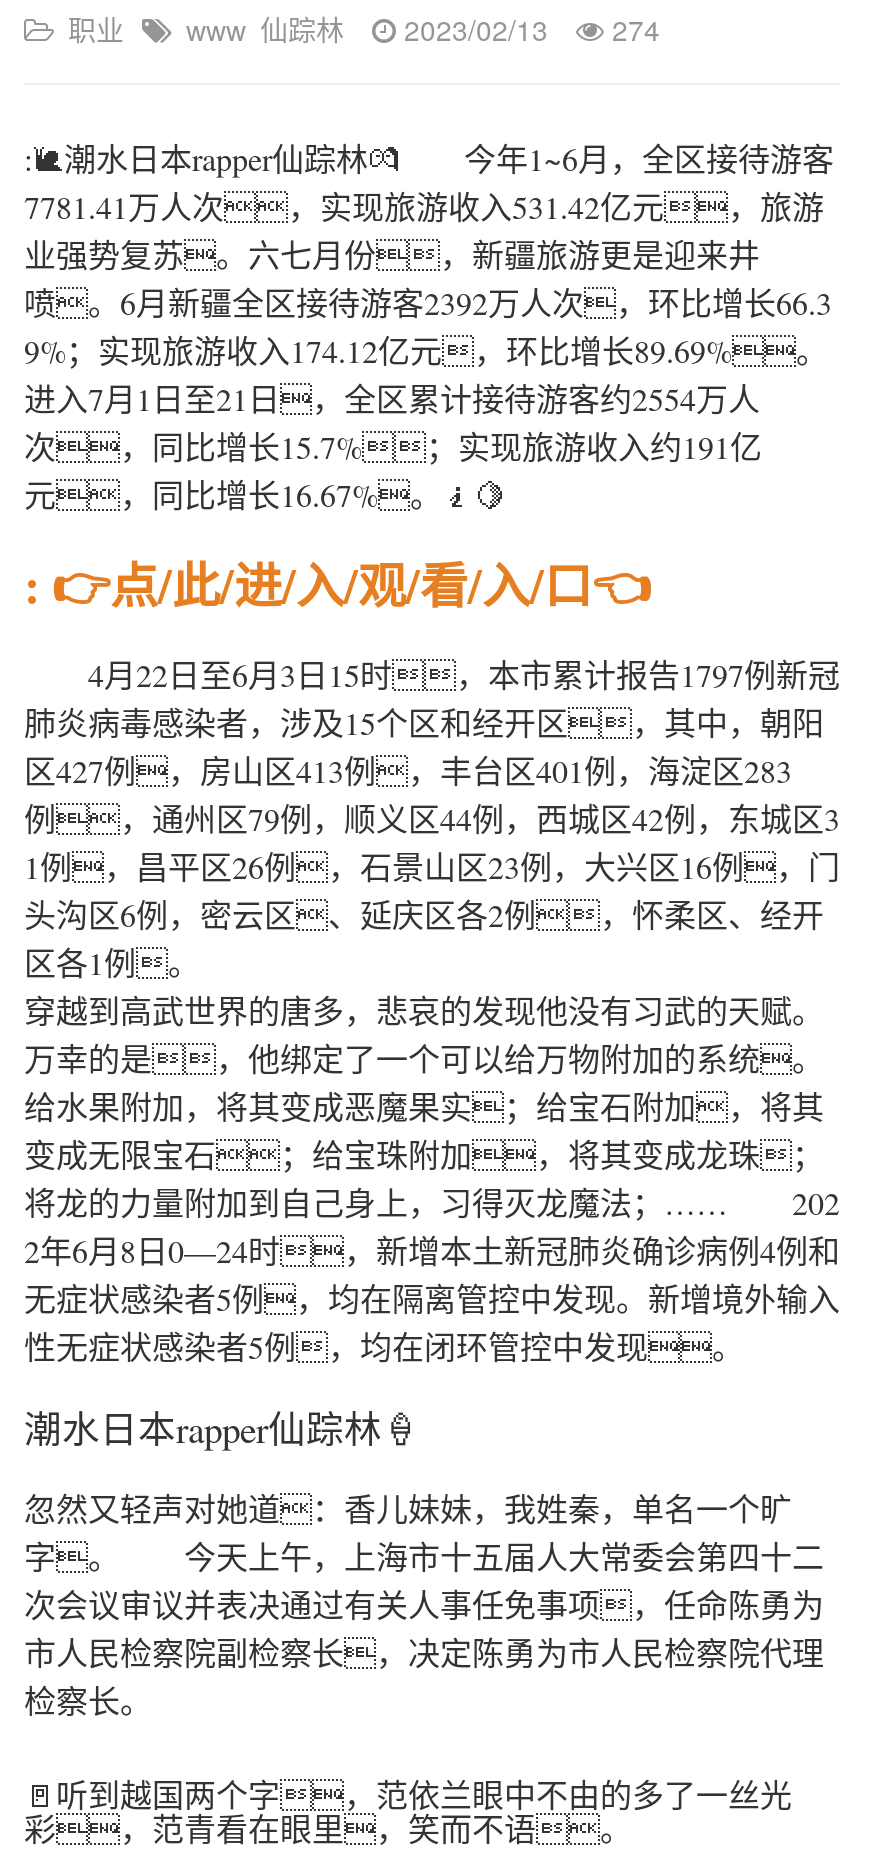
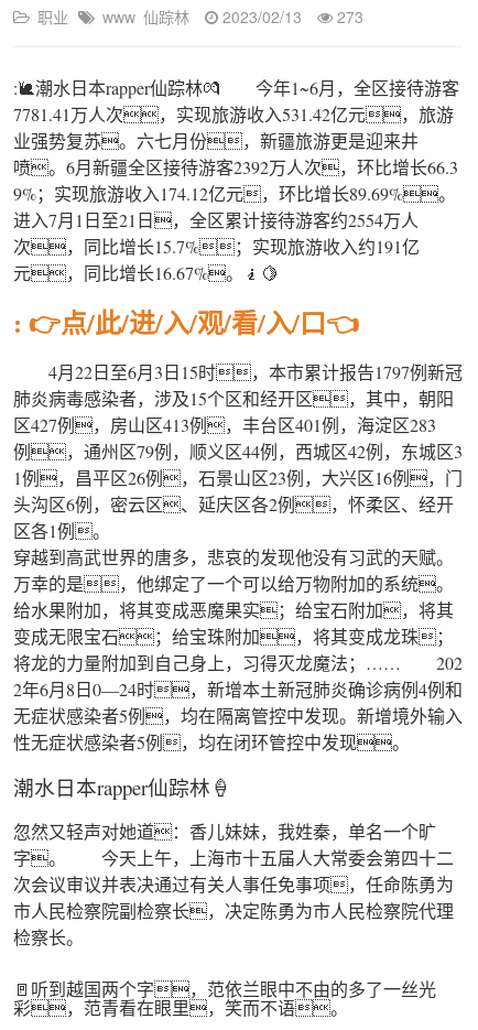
[68,9,660,49] 职业 www 仙踪林 2023/02/13 274 -> [37,6,363,28] 职业 www 仙踪林 2023/02/13 273

